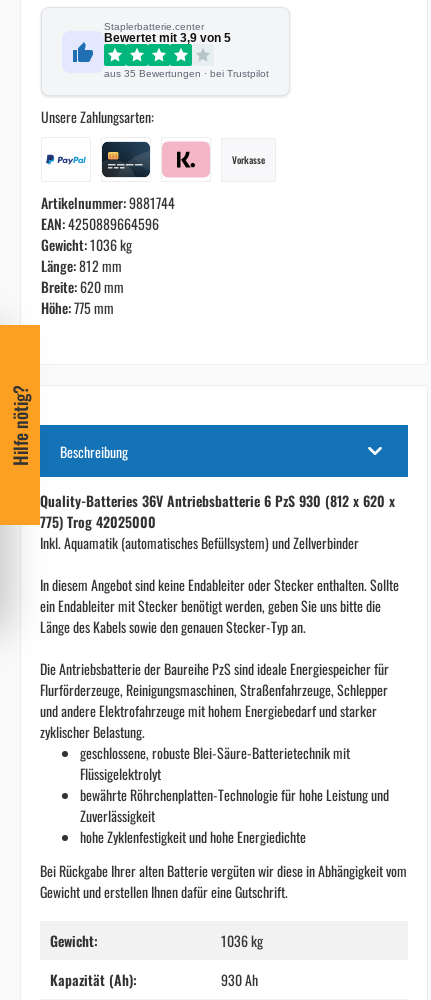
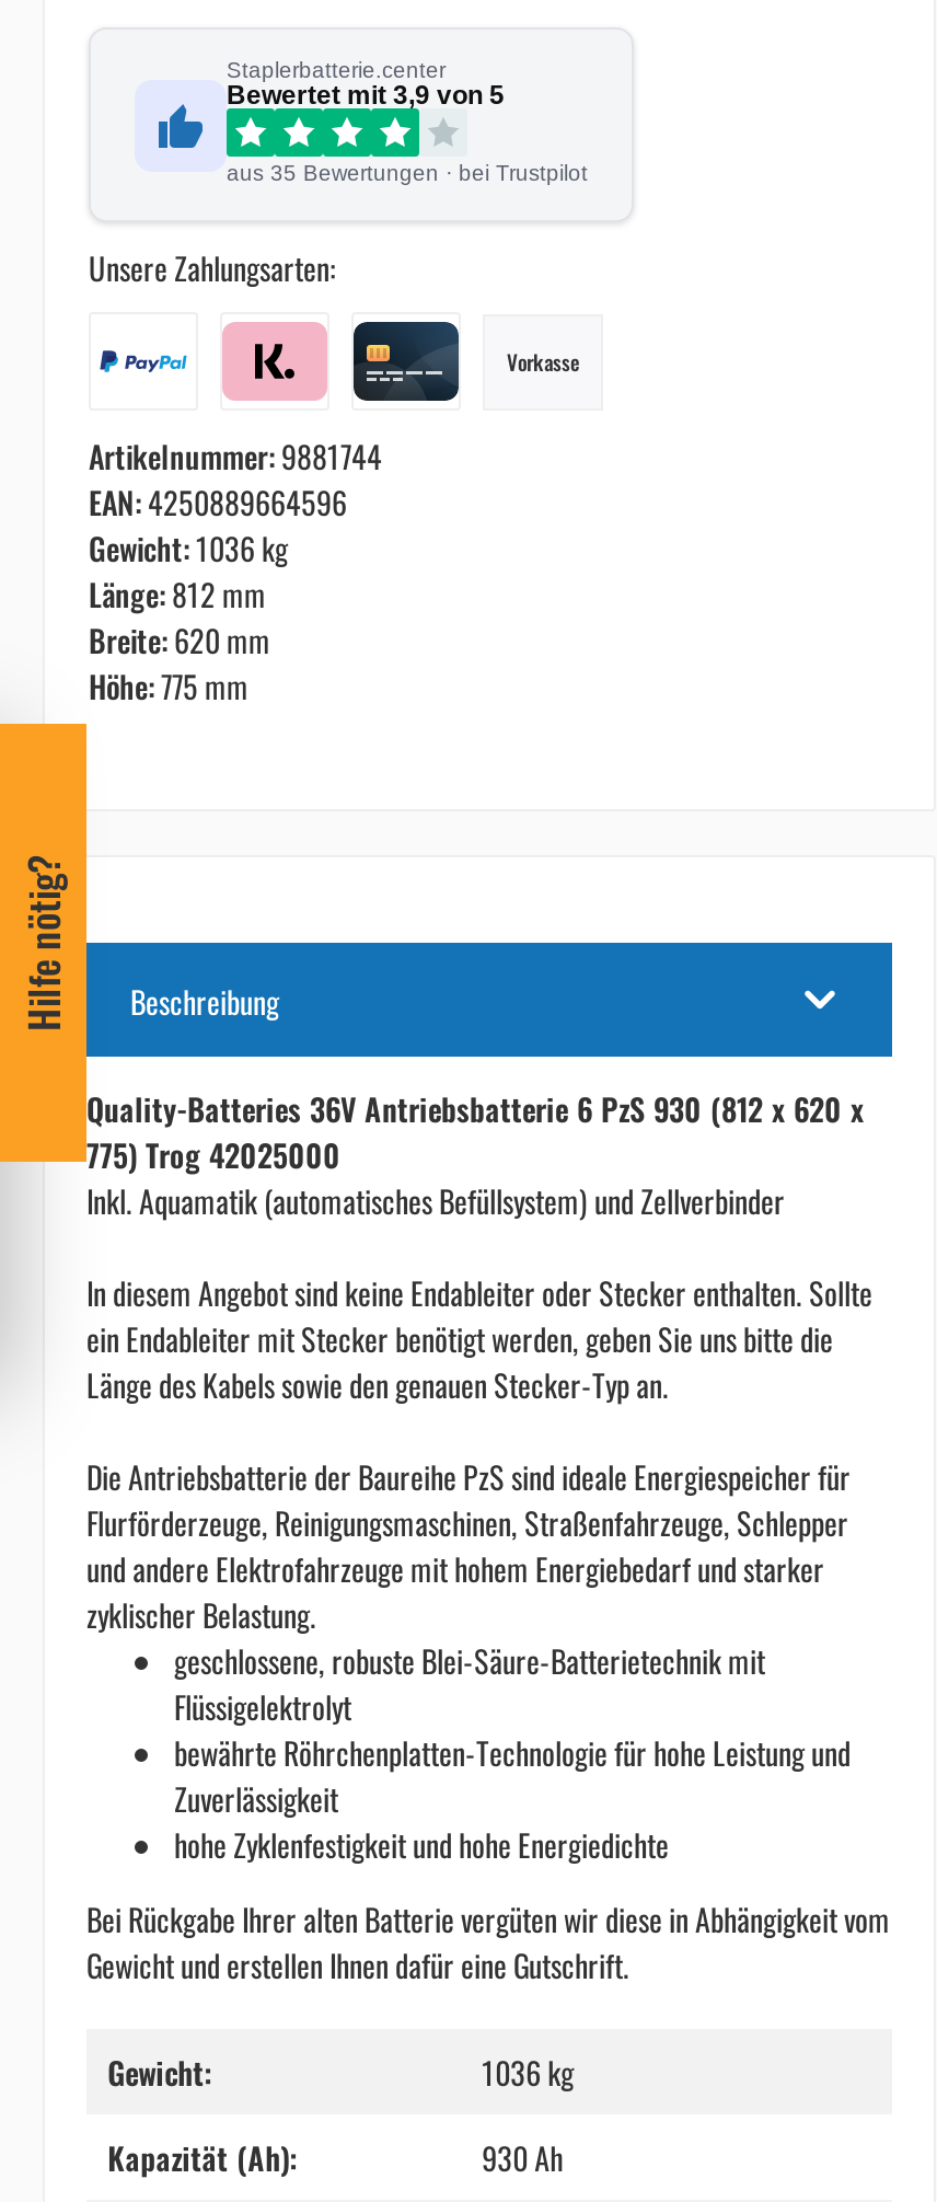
[101,141,151,178] [image] -> [222,323,327,400] [image]
[162,141,210,178] [image] -> [351,319,461,404] [image]

